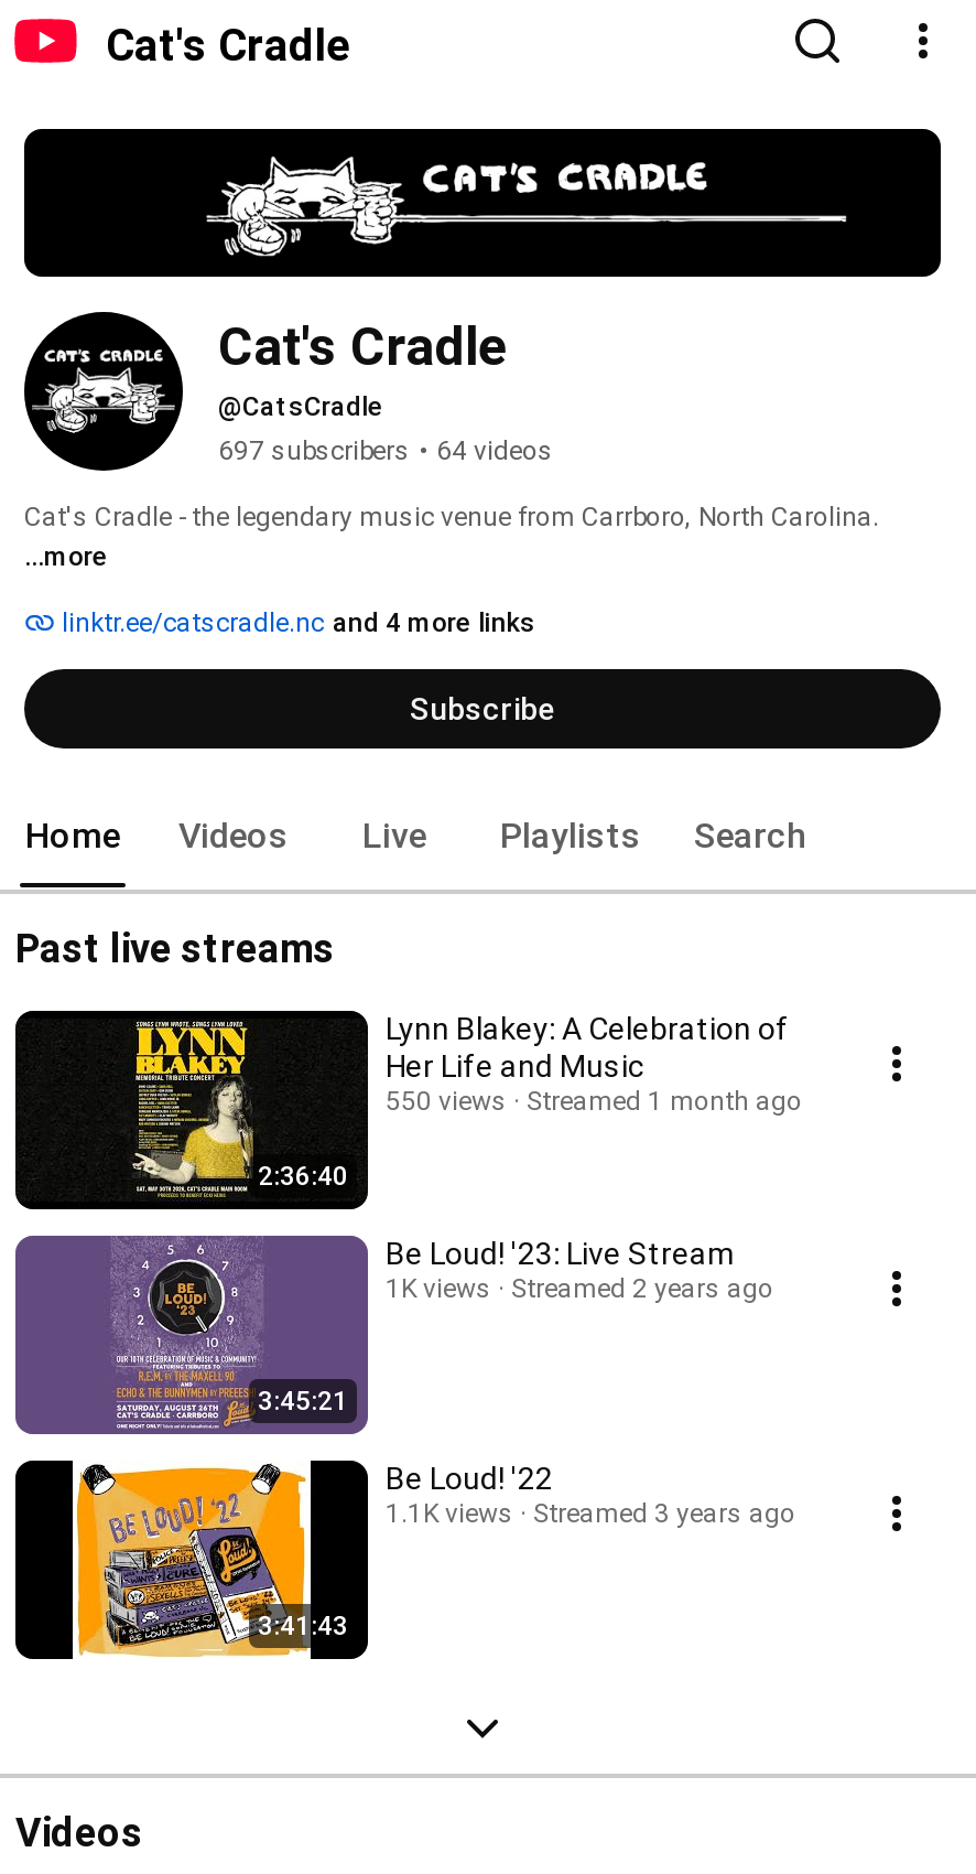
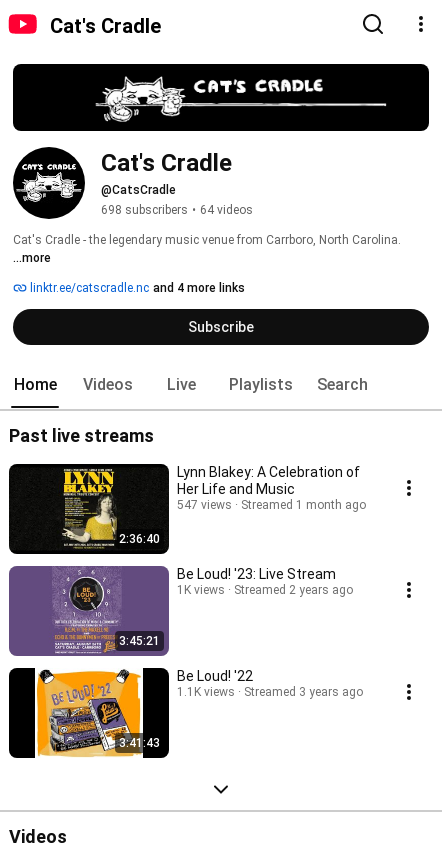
[218,435,553,466] 697 subscribers • 64 videos -> [101,203,253,217] 698 subscribers • 64 videos
[386,1086,802,1117] 550 views Streamed 1 month ago -> [177,498,366,512] 547 views Streamed 1 month ago

